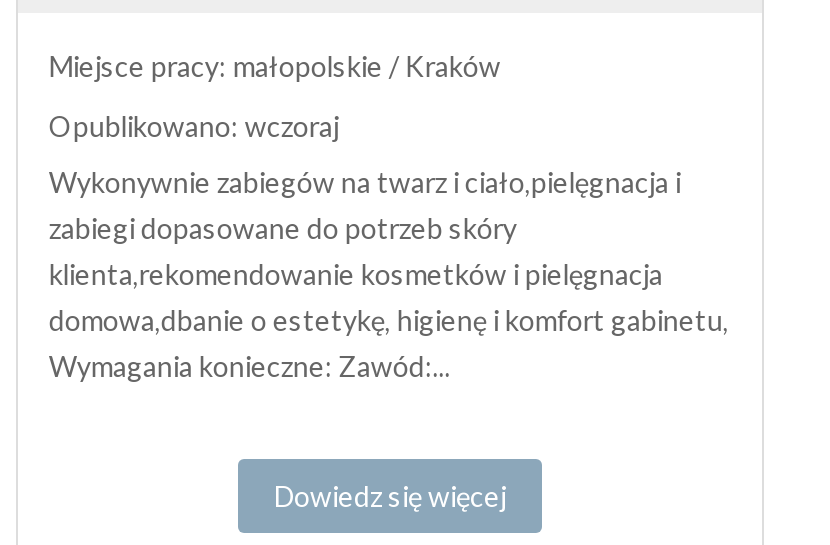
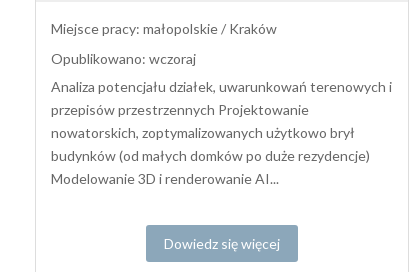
[49,166,729,384] Wykonywnie zabiegów na twarz i ciało,pielęgnacja i | zabiegi dopasowane do potrzeb skóry | klienta,rekomendowanie kosmetków i pielęgnacja | domowa,dbanie o estetykę, higienę i komfort gabinetu, | Wymagania konieczne: Zawód:... -> [51,78,392,187] Analiza potencjału działek, uwarunkowań terenowych i | przepisów przestrzennych Projektowanie | nowatorskich, zoptymalizowanych użytkowo brył | budynków (od małych domków po duże rezydencje) | Modelowanie 3D i renderowanie AI...

